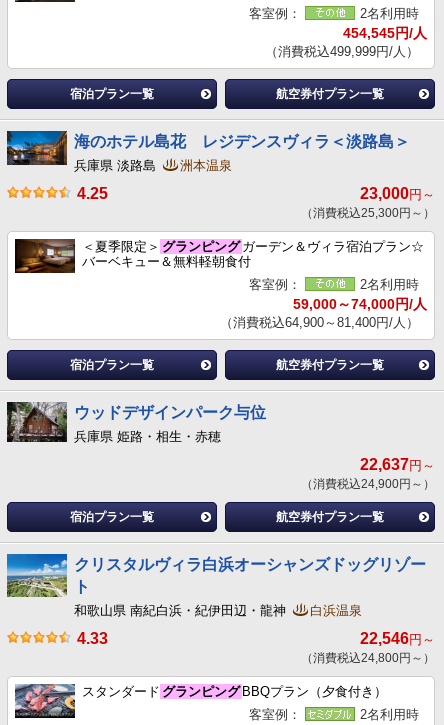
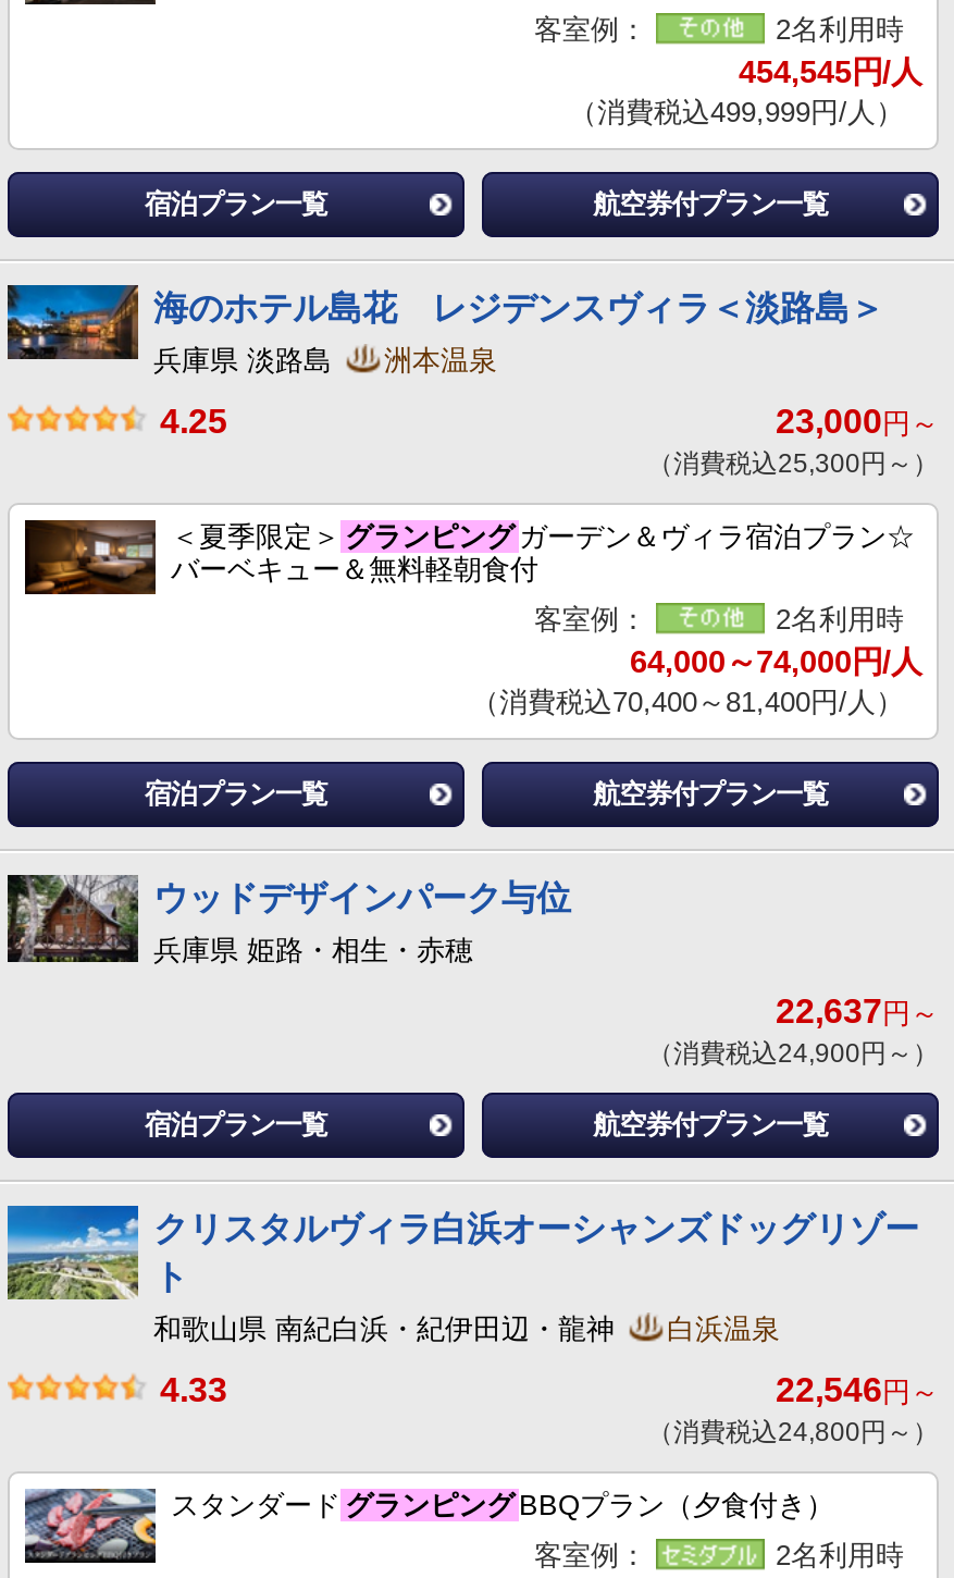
[293,296,427,312] 59,000～74,000円/人 -> [630,644,921,679] 64,000～74,000円/人
[220,315,419,330] （消費税込64,900～81,400円/人） -> [471,686,904,718] （消費税込70,400～81,400円/人）

